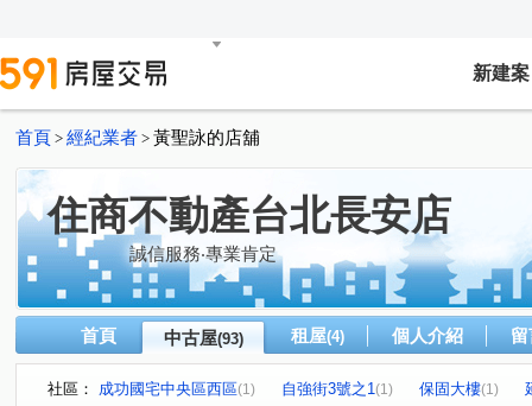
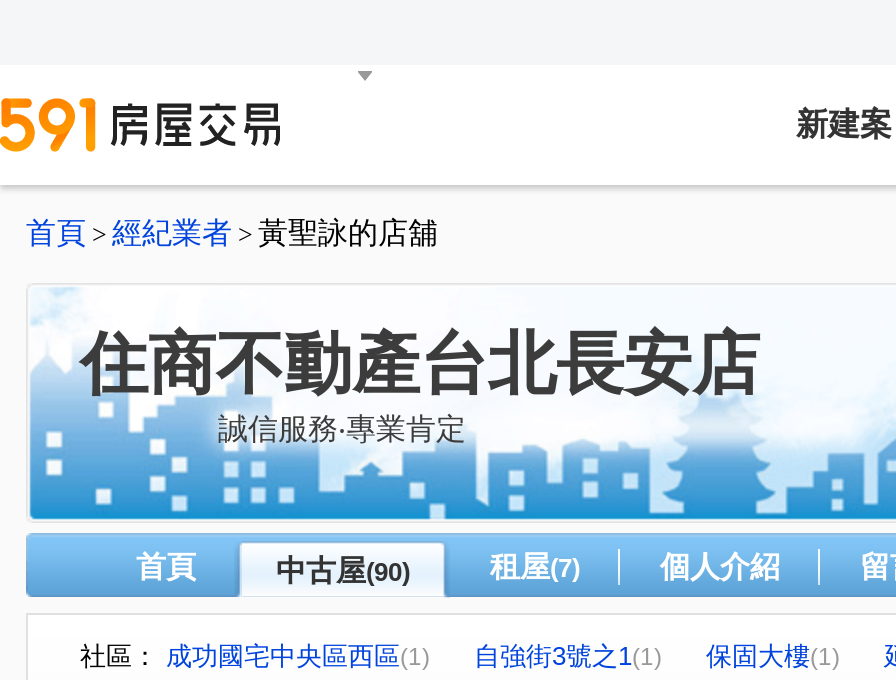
[164,328,243,348] 中古屋(93) -> [276,553,410,587] 中古屋(90)
[291,325,344,345] 租屋(4) -> [490,549,580,583] 租屋(7)

